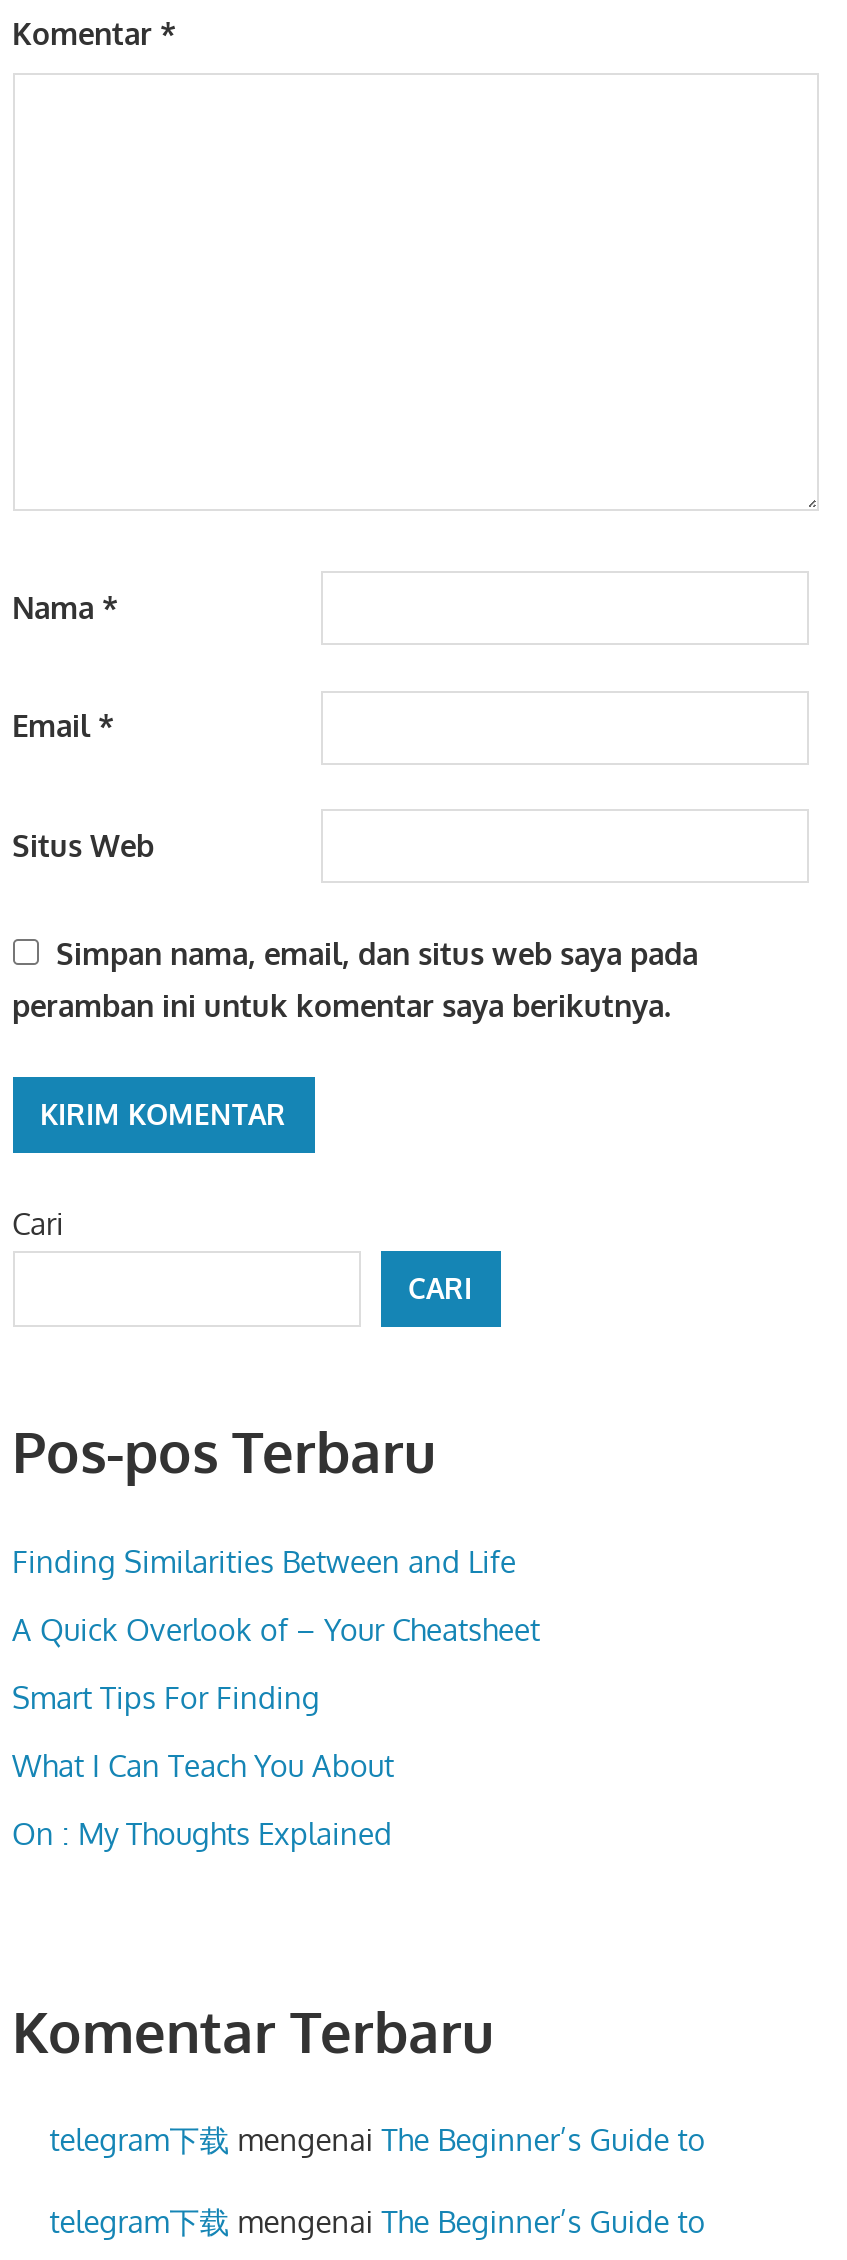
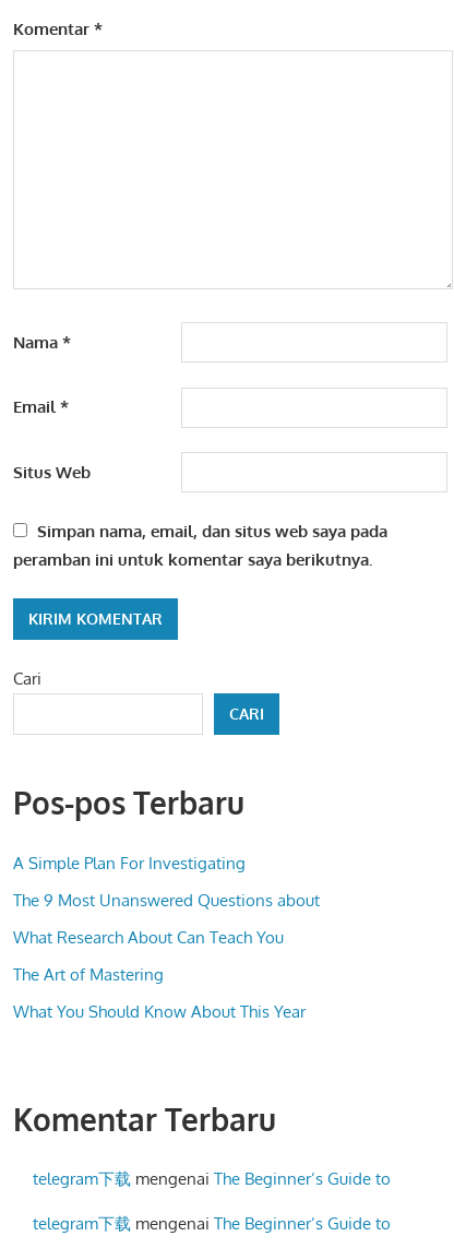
[12,1543,516,1581] Finding Similarities Between and Life -> [13,853,245,873] A Simple Plan For Investigating
[12,1611,540,1649] A Quick Overlook of – Your Cheatsheet -> [13,890,319,911] The 9 Most Unanswered Questions about
[12,1679,320,1717] Smart Tips For Finding -> [13,927,283,948] What Research About Can Teach You
[12,1747,394,1785] What I Can Teach You About -> [13,964,163,985] The Art of Mastering
[12,1815,392,1853] On : My Thoughts Explained -> [13,1001,305,1022] What You Should Know About This Year

